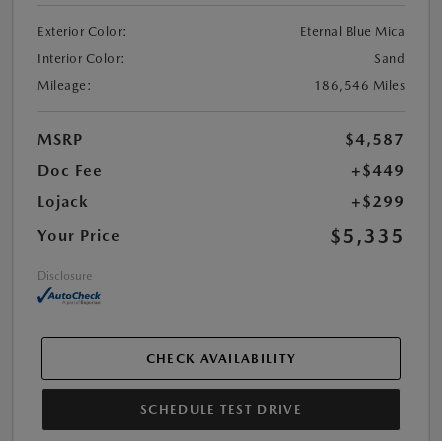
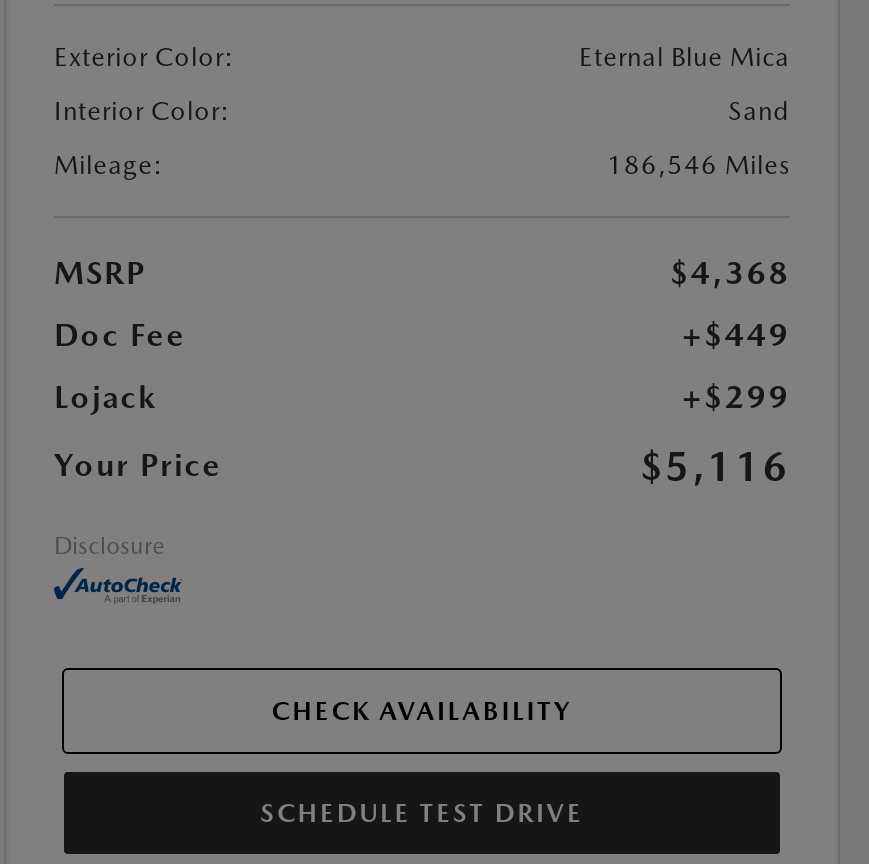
[345,130,405,149] $4,587 -> [670,254,790,292] $4,368
[330,224,405,248] $5,335 -> [640,442,790,490] $5,116

